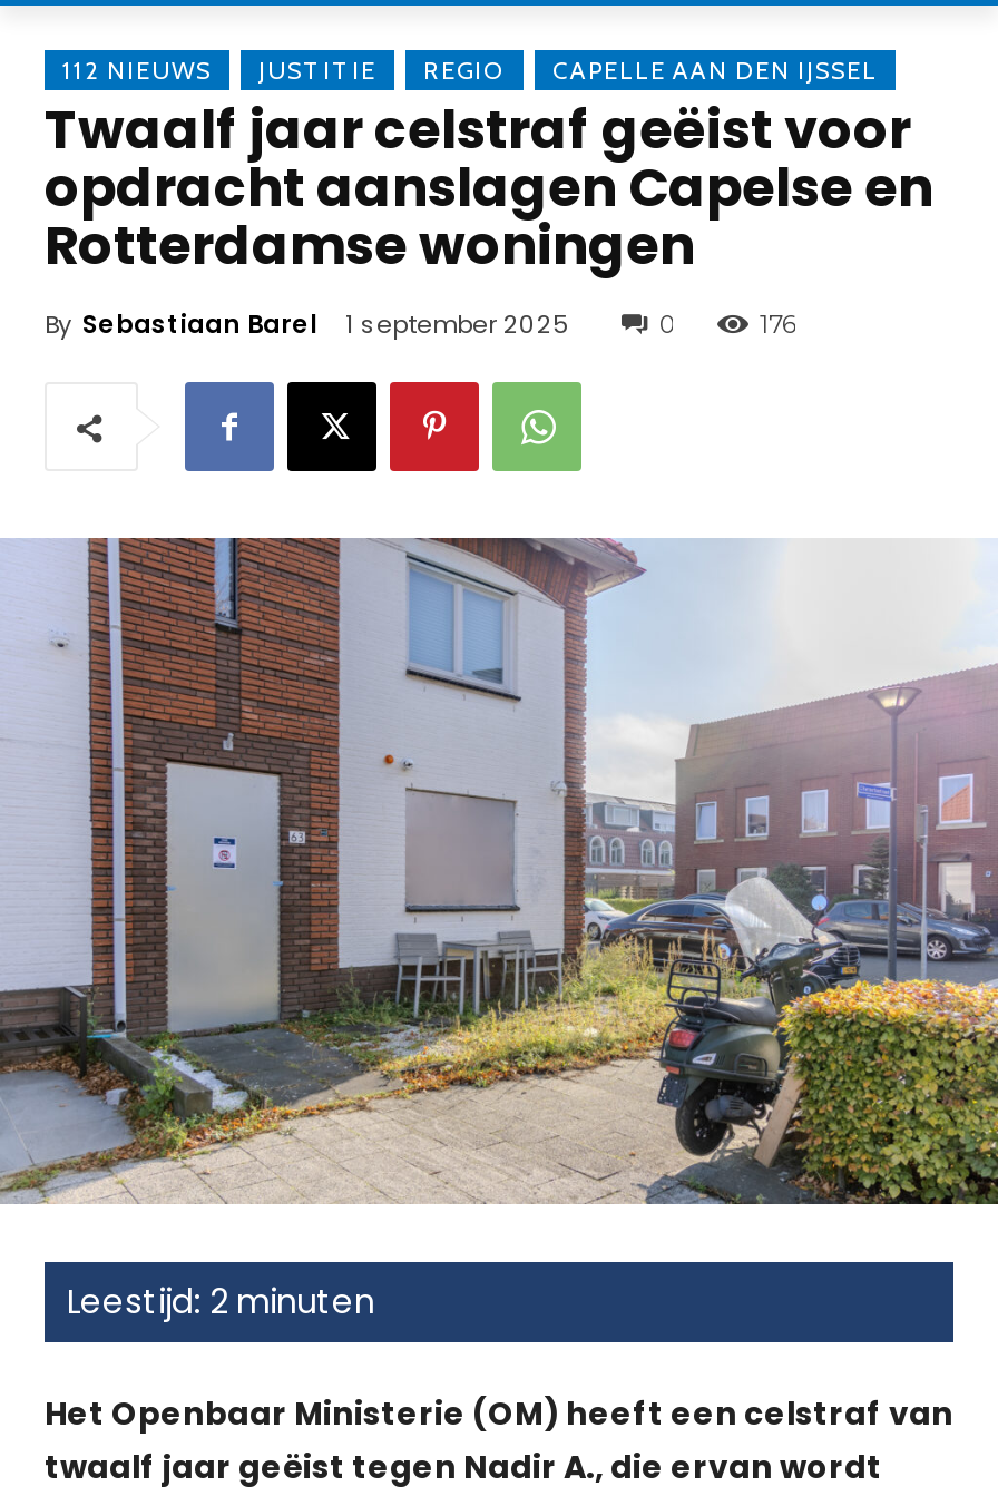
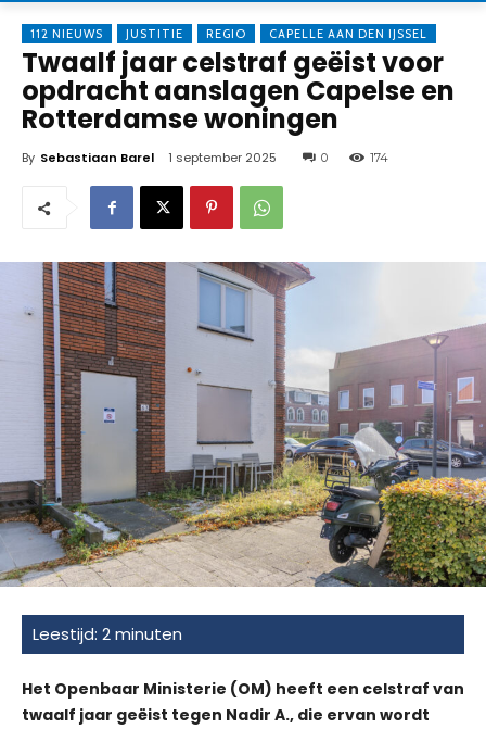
[760,309,795,340] 176 -> [370,150,388,165] 174

